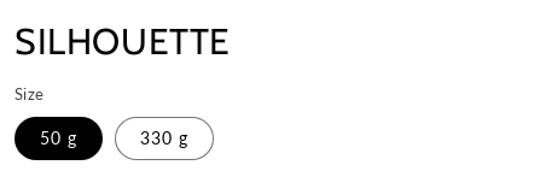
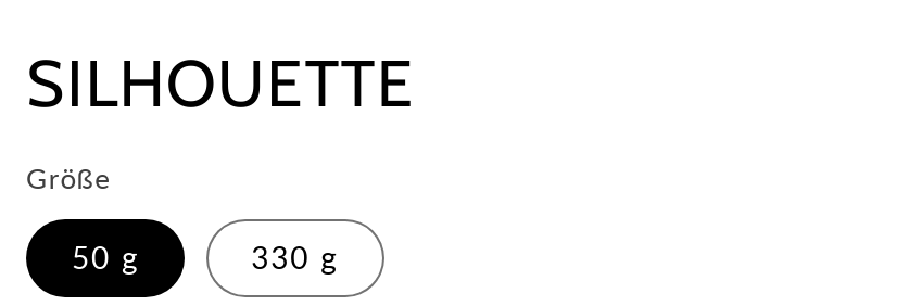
[14,84,44,104] Size -> [26,161,111,196] Größe

